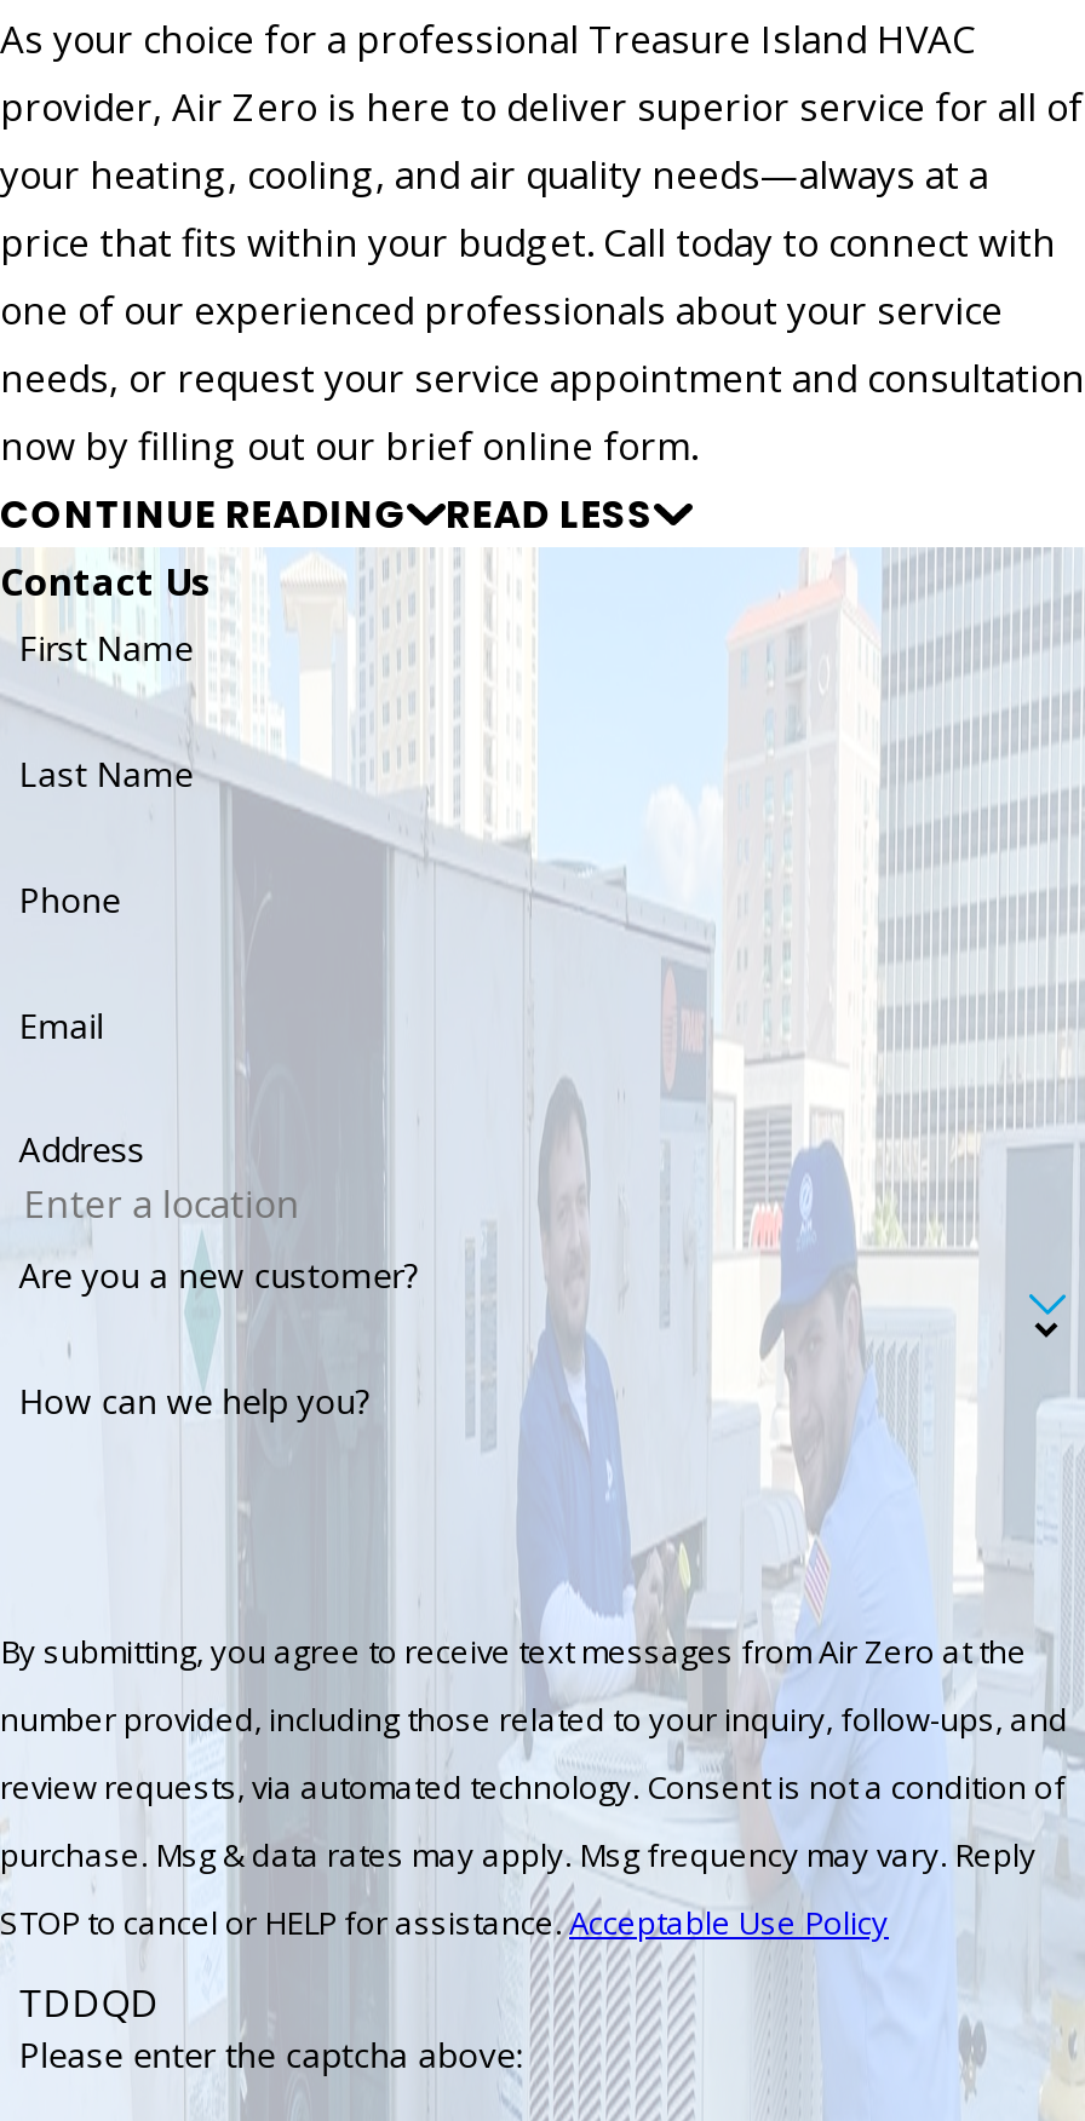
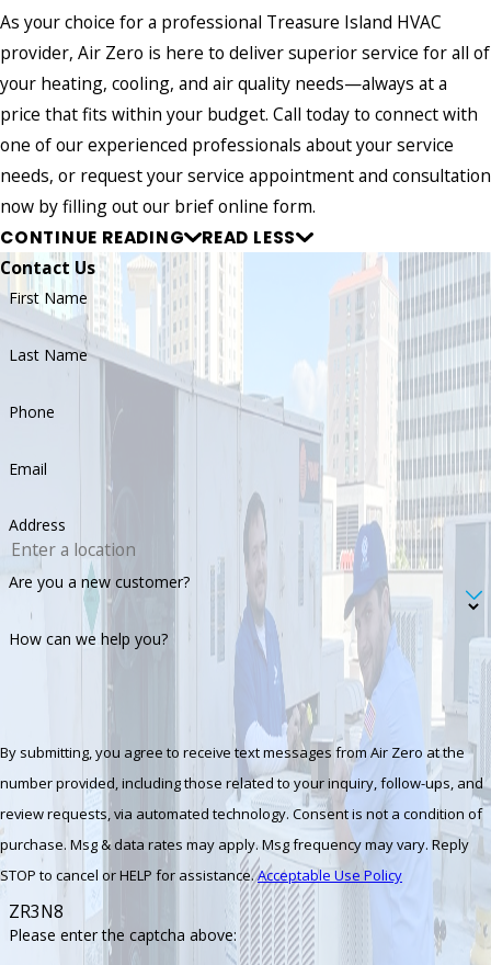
[19,1975,159,2029] TDDQD -> [9,899,63,923] ZR3N8

